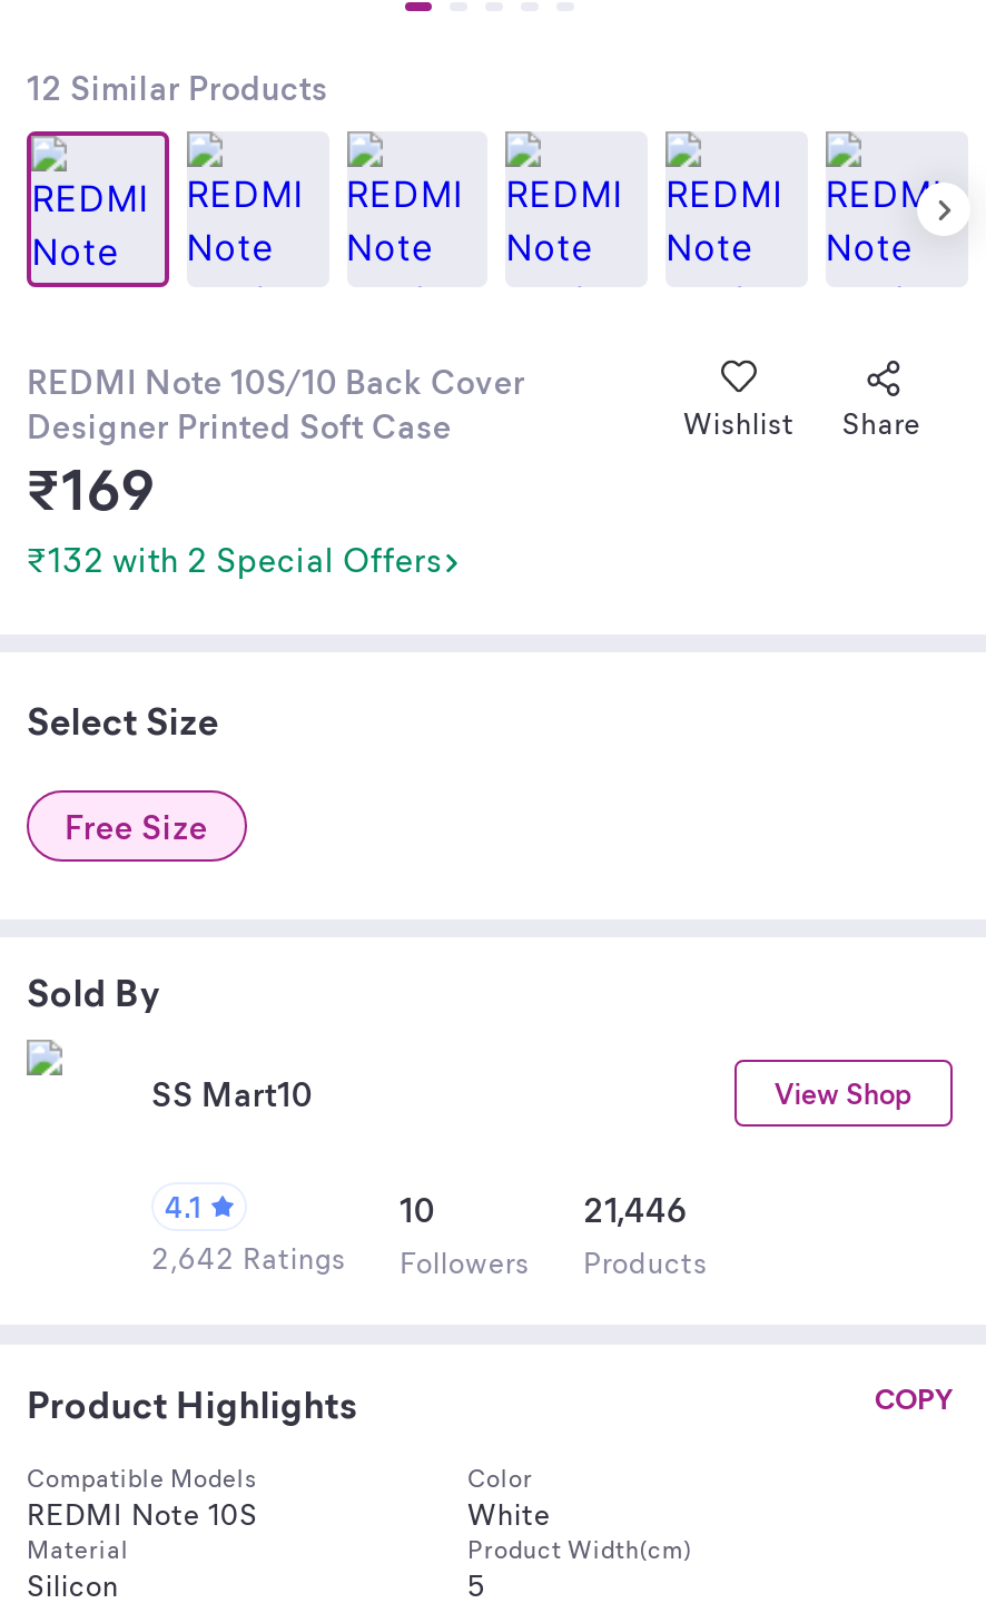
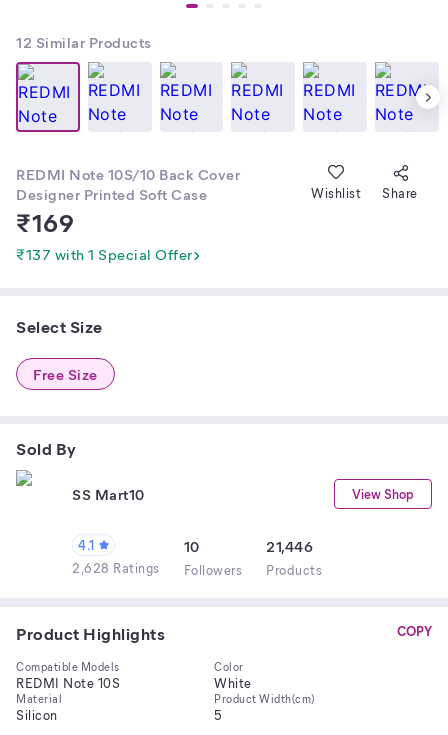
[27,537,443,581] ₹132 with 2 Special Offers -> [16,244,192,264] ₹137 with 1 Special Offer
[151,1238,708,1280] 2,642 Ratings Followers Products -> [72,559,322,578] 2,628 Ratings Followers Products

